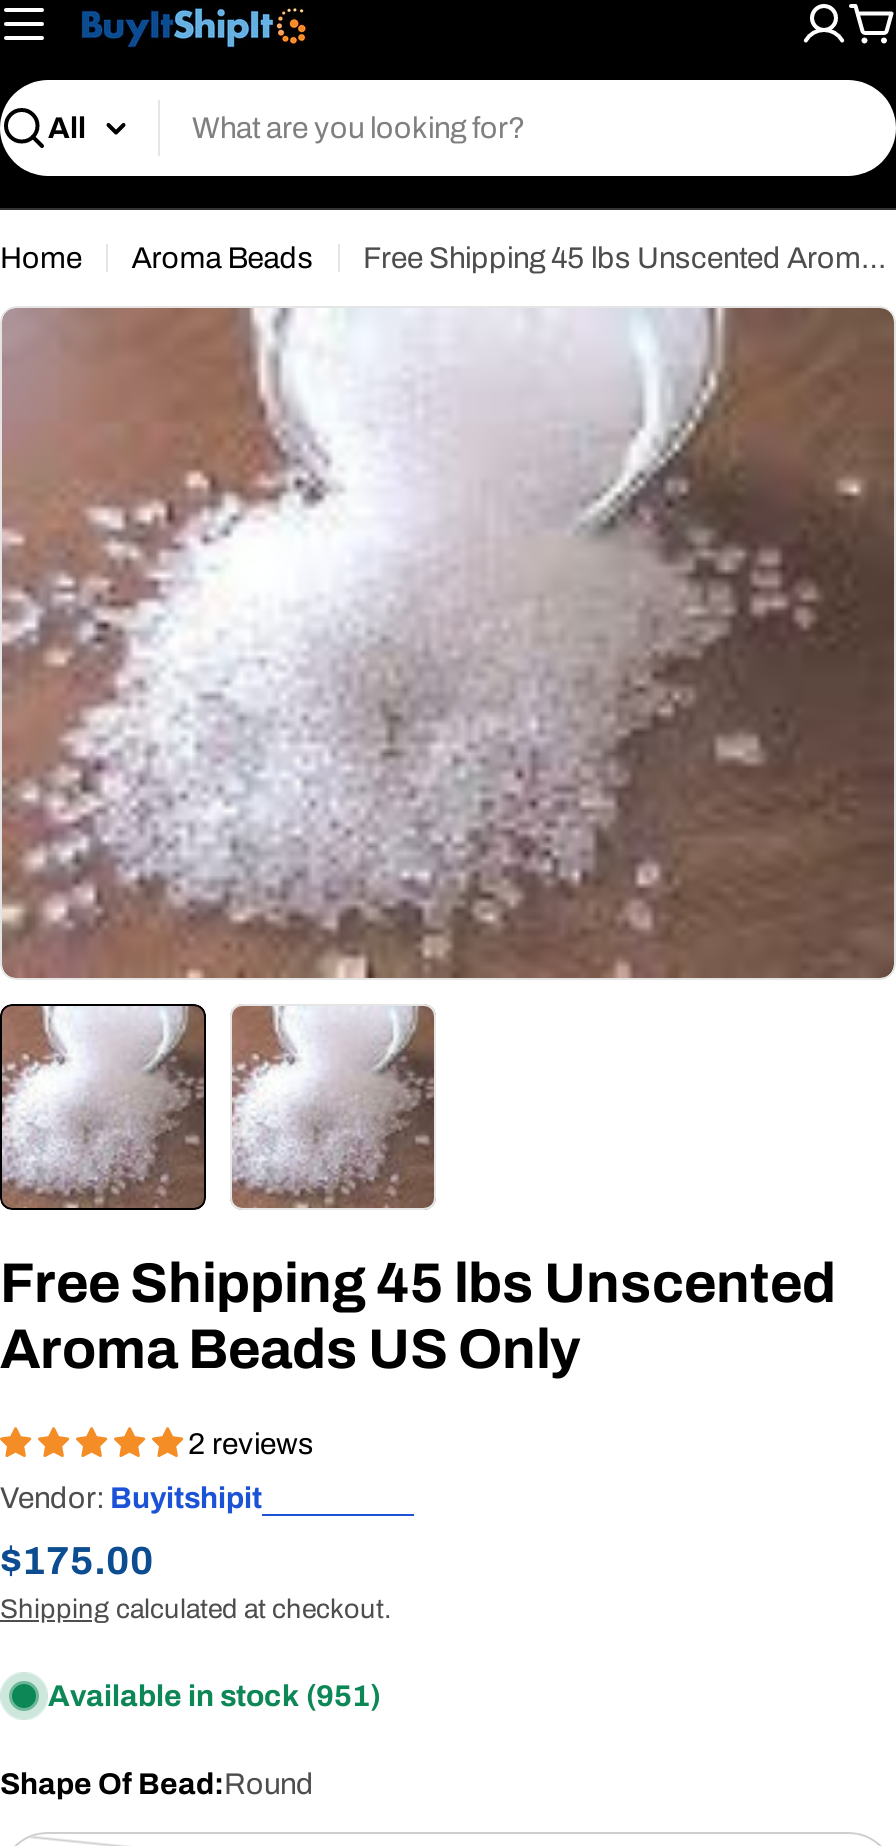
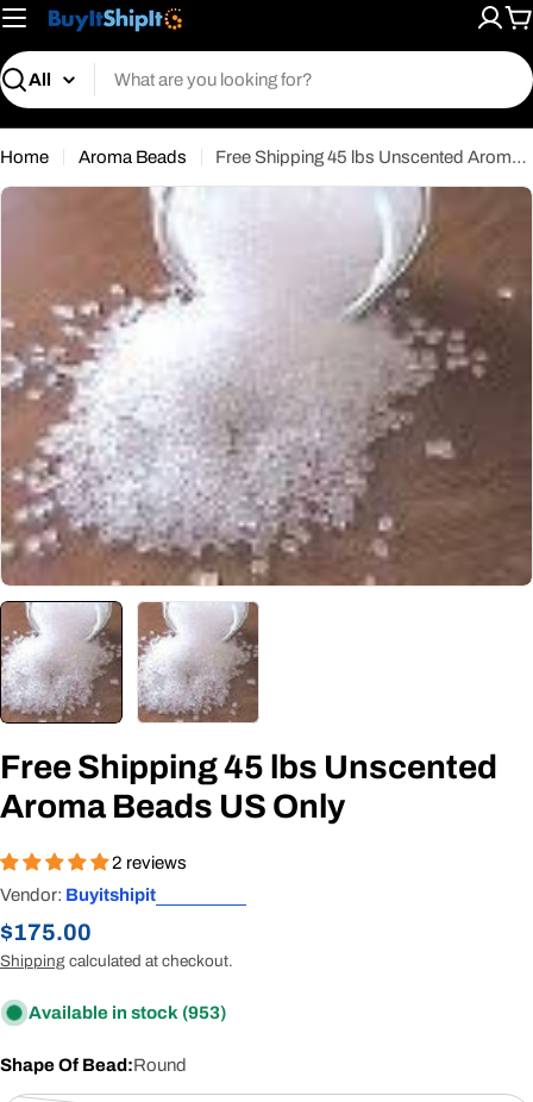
[48,1680,380,1712] Available in stock (951) -> [29,1003,226,1022] Available in stock (953)

